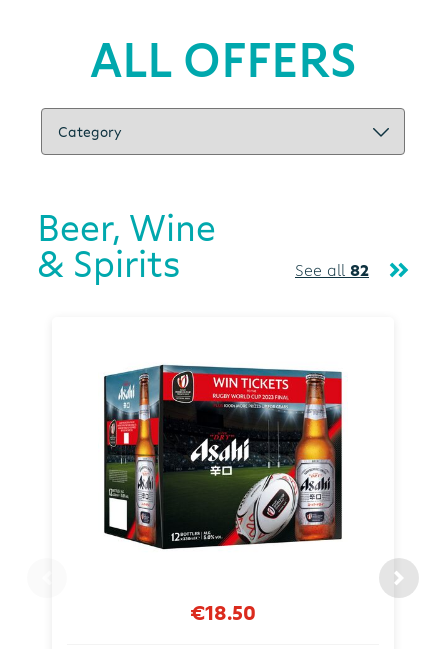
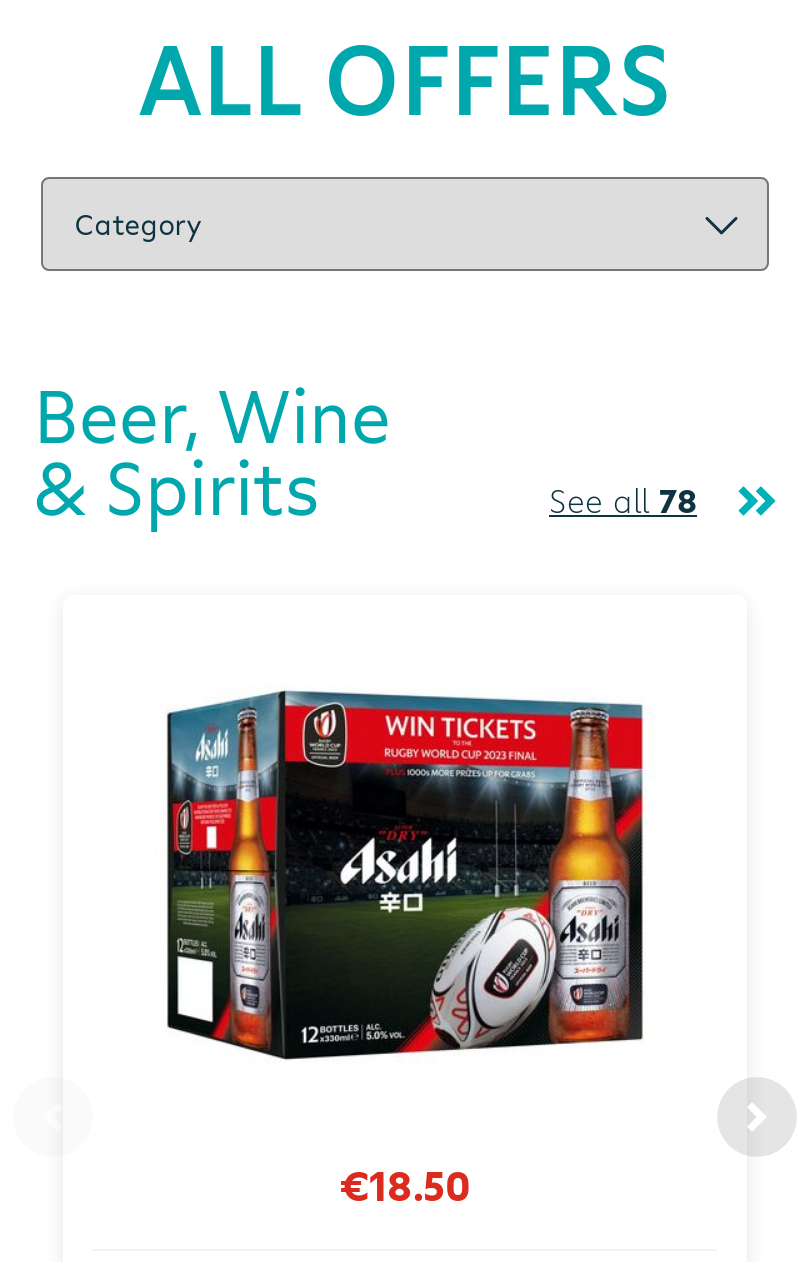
[295,259,369,281] See all 82 -> [549,479,697,523] See all 78

